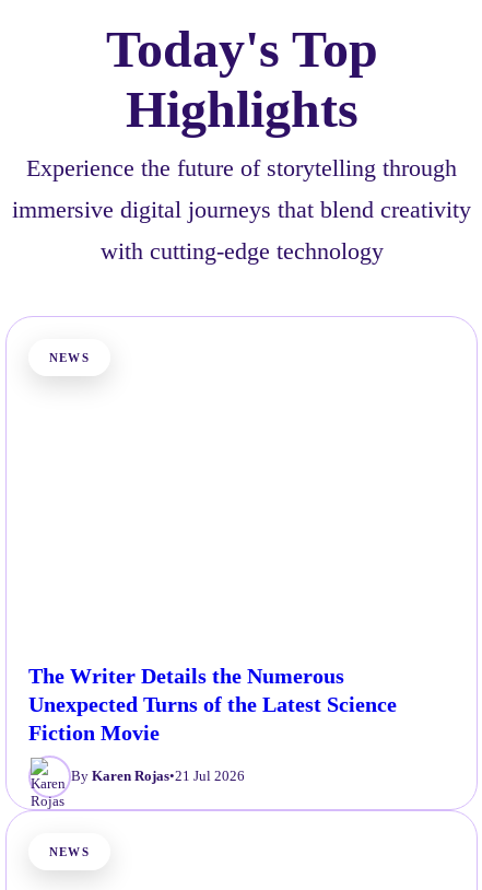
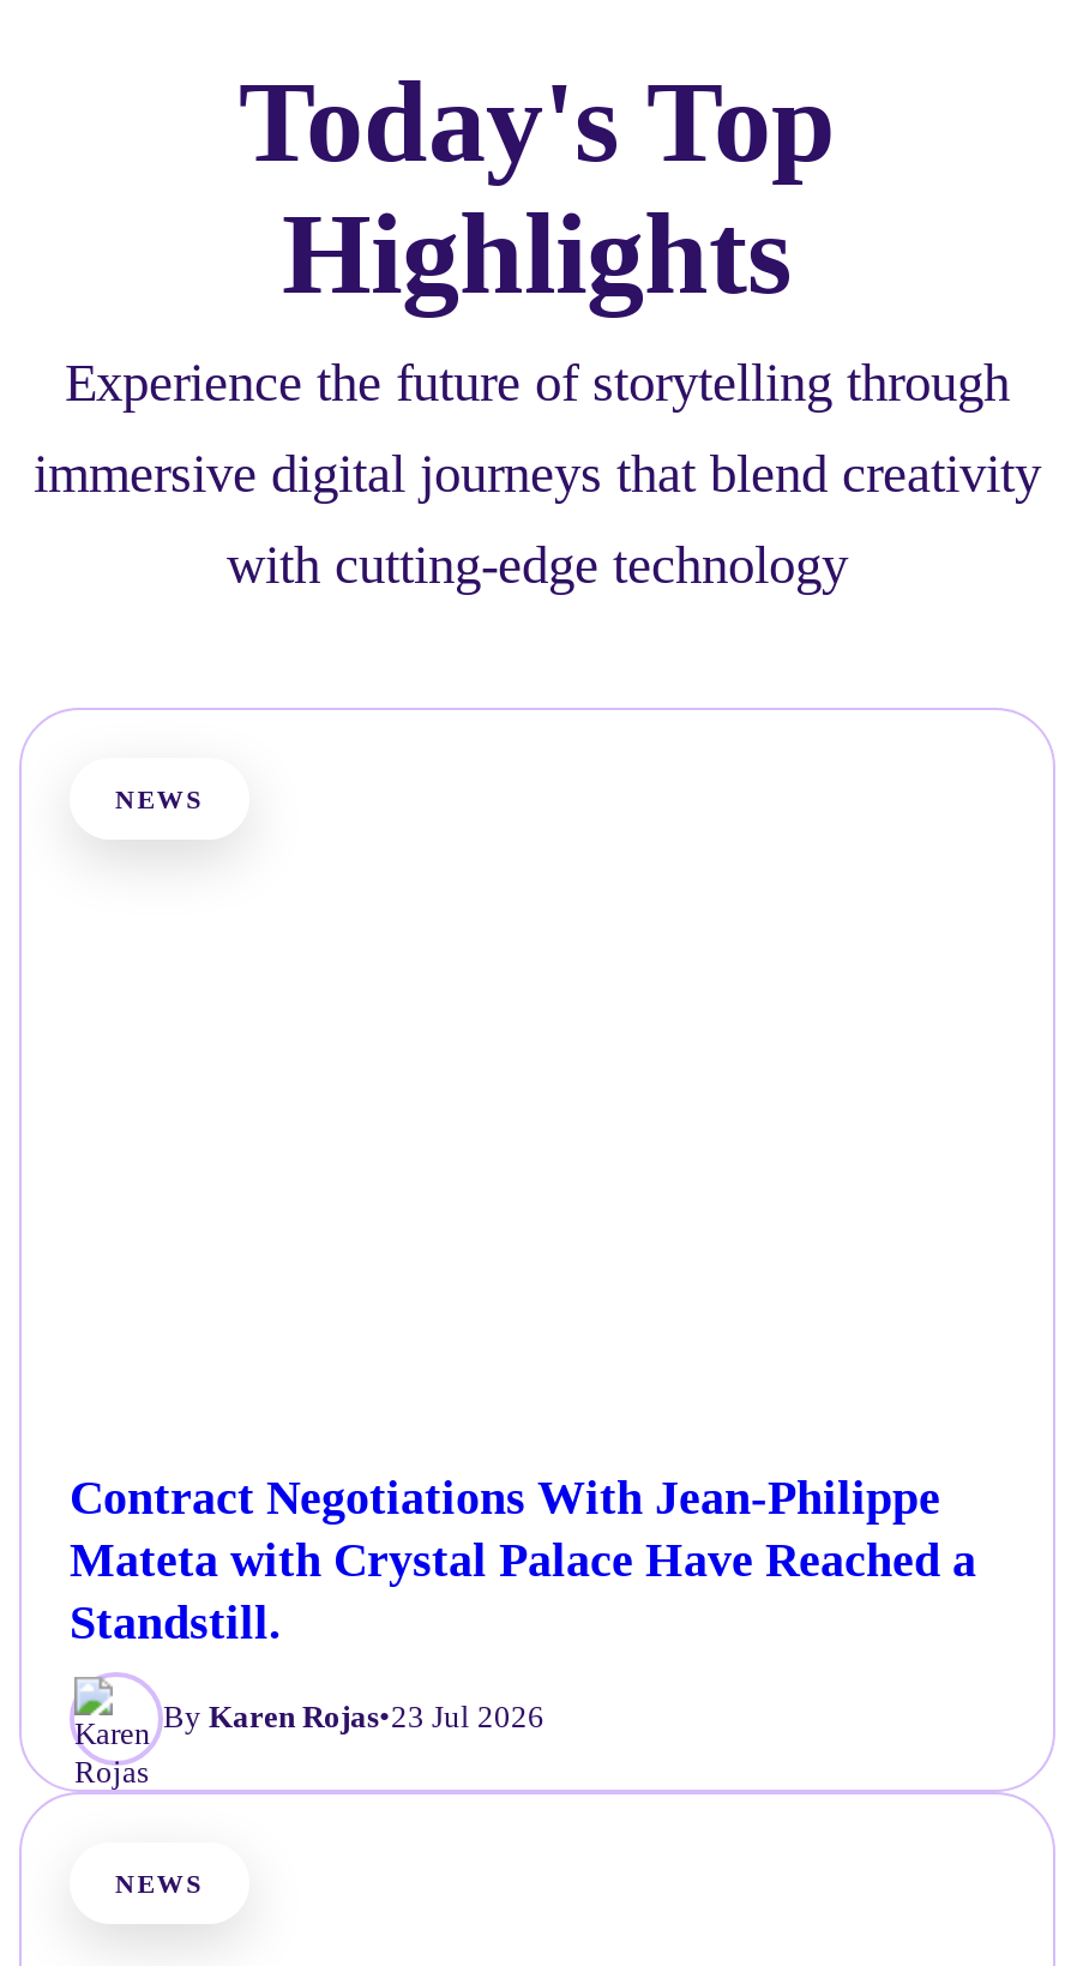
[28,663,397,744] The Writer Details the Numerous | Unexpected Turns of the Latest Science | Fiction Movie -> [70,1470,976,1647] Contract Negotiations With Jean-Philippe | Mateta with Crystal Palace Have Reached a | Standstill.
[71,768,245,784] By Karen Rojas•21 Jul 2026 -> [163,1699,544,1735] By Karen Rojas•23 Jul 2026

